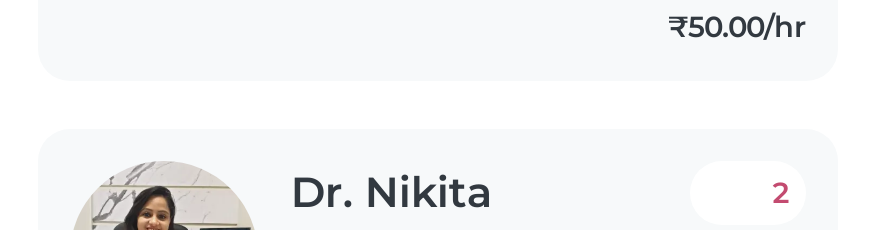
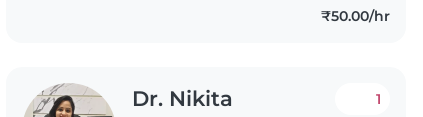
[772,175,788,211] 2 -> [376,90,381,108] 1

